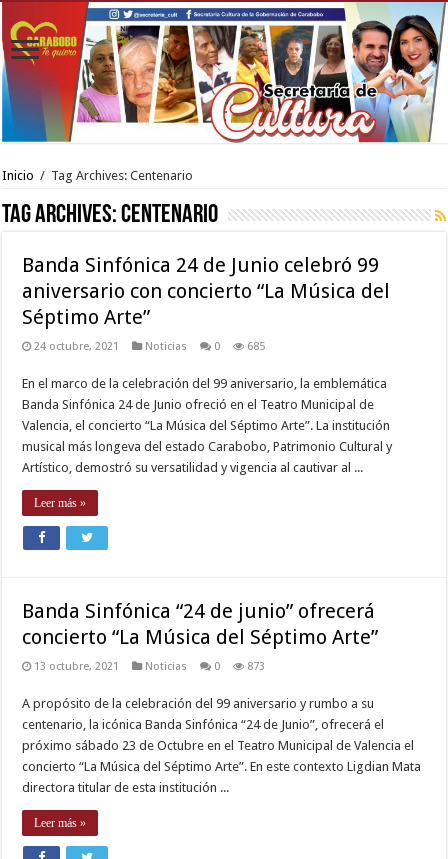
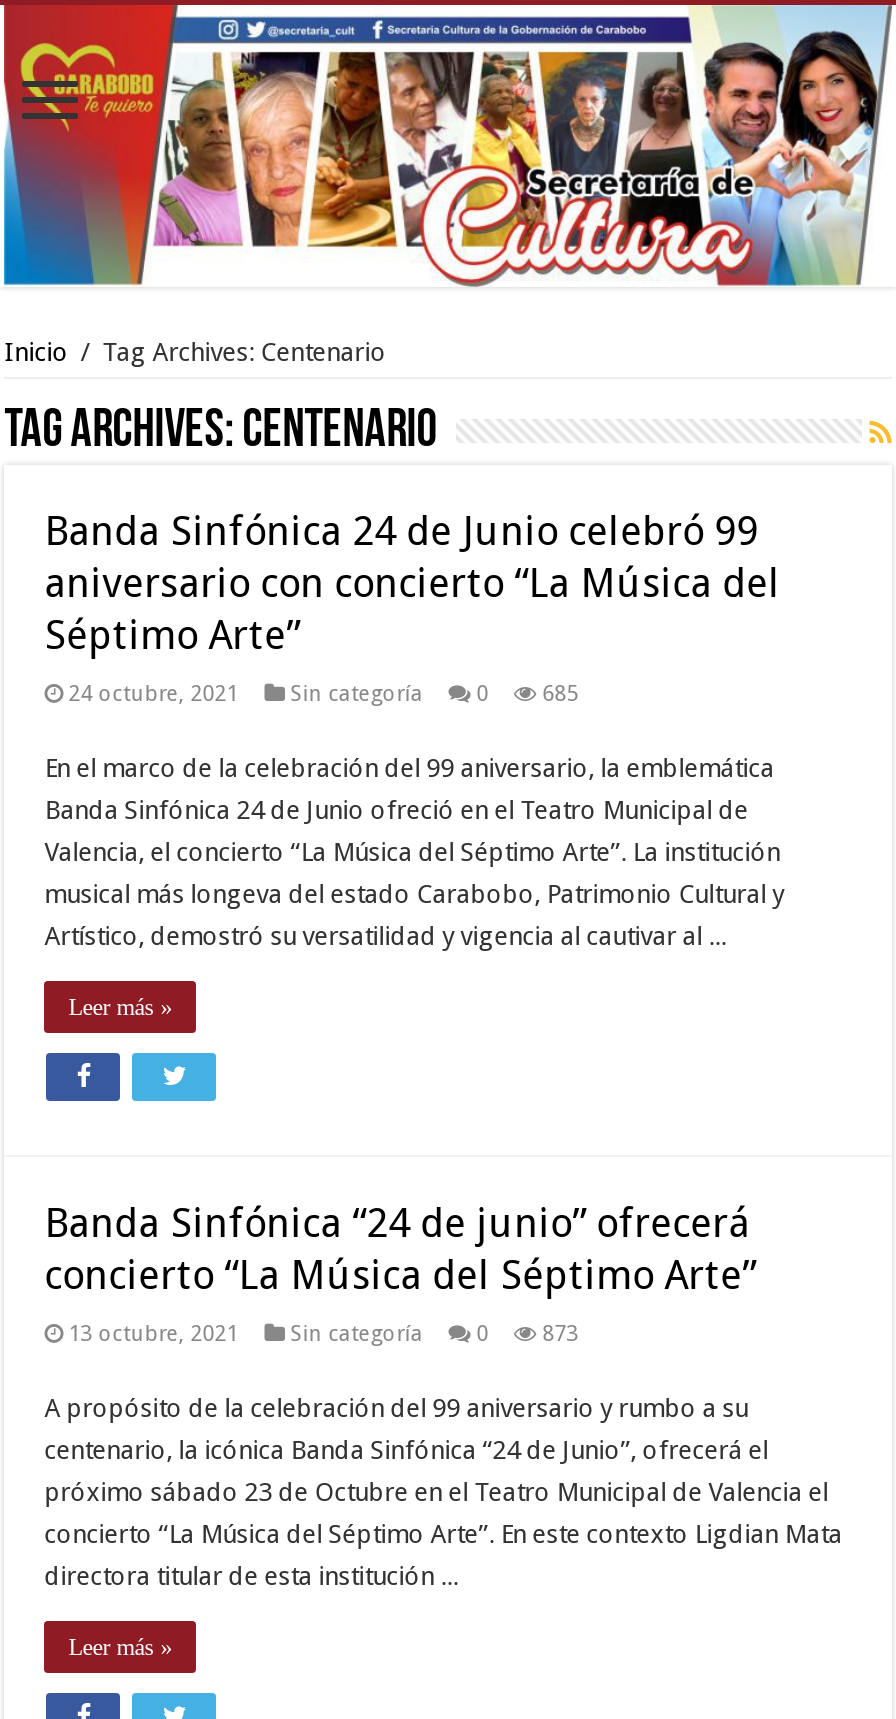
[145,340,187,353] Noticias -> [290,682,422,708] Sin categoría
[145,660,187,673] Noticias -> [290,1322,422,1348] Sin categoría

